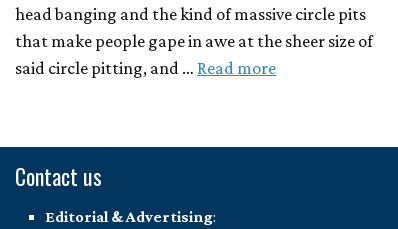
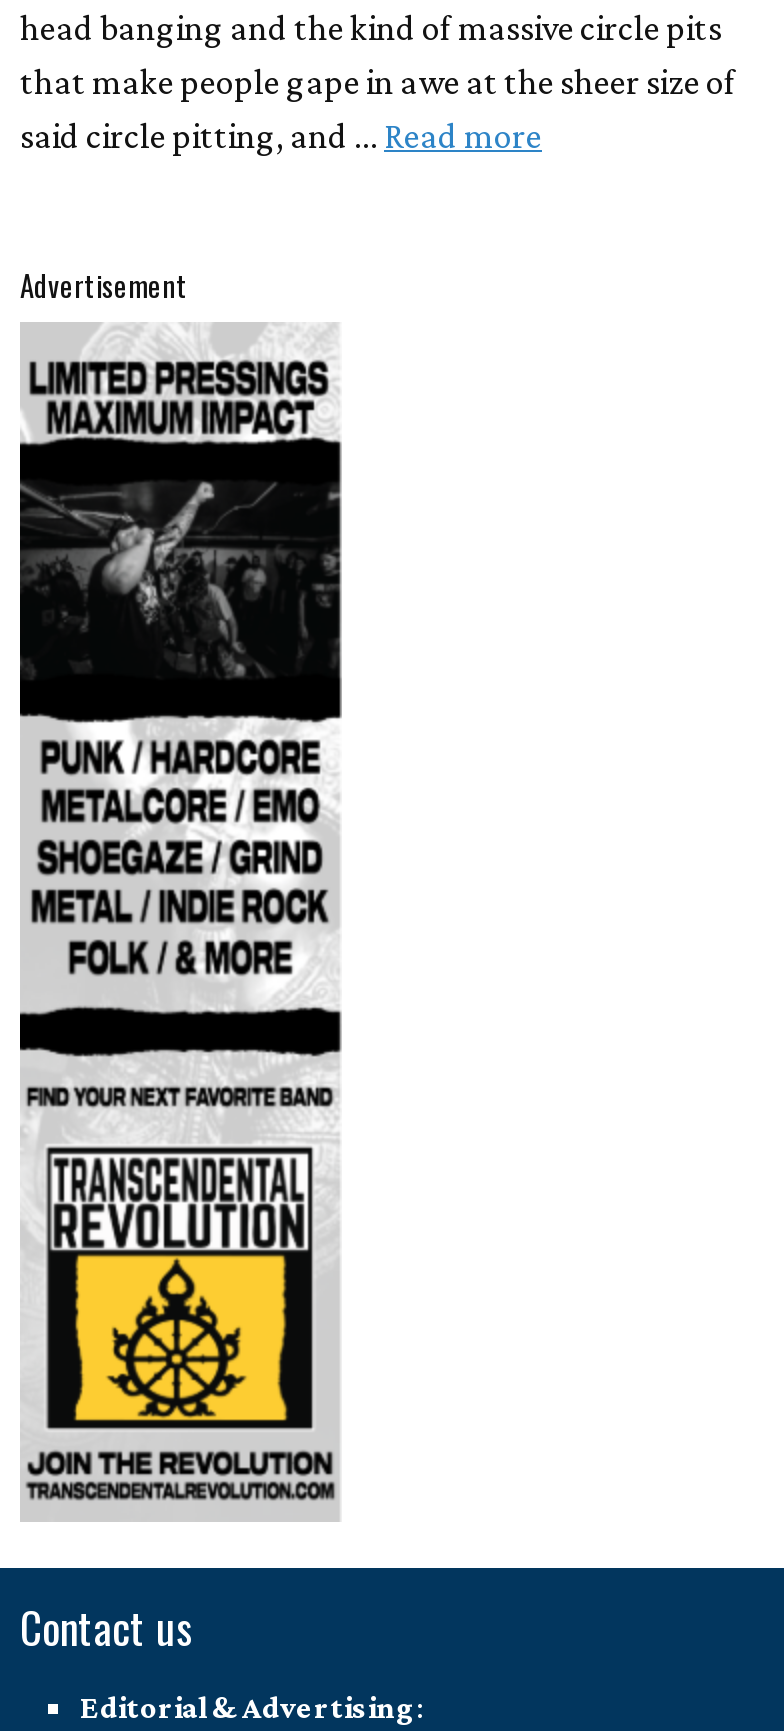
none -> [18,322,344,1522] [image]
none -> [20,264,188,306] Advertisement

